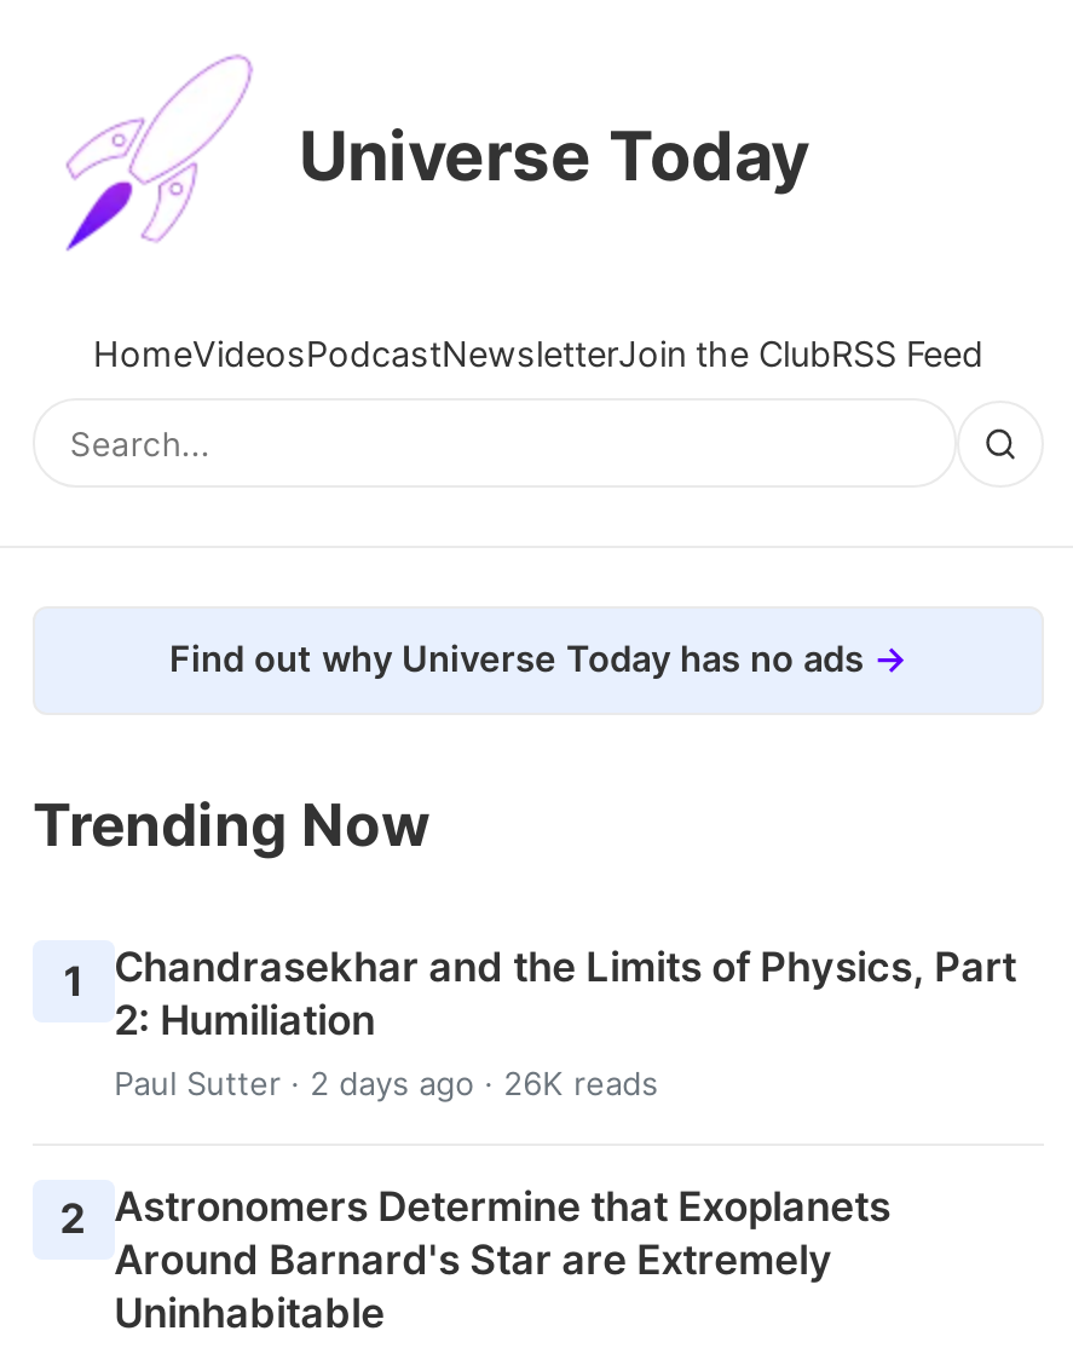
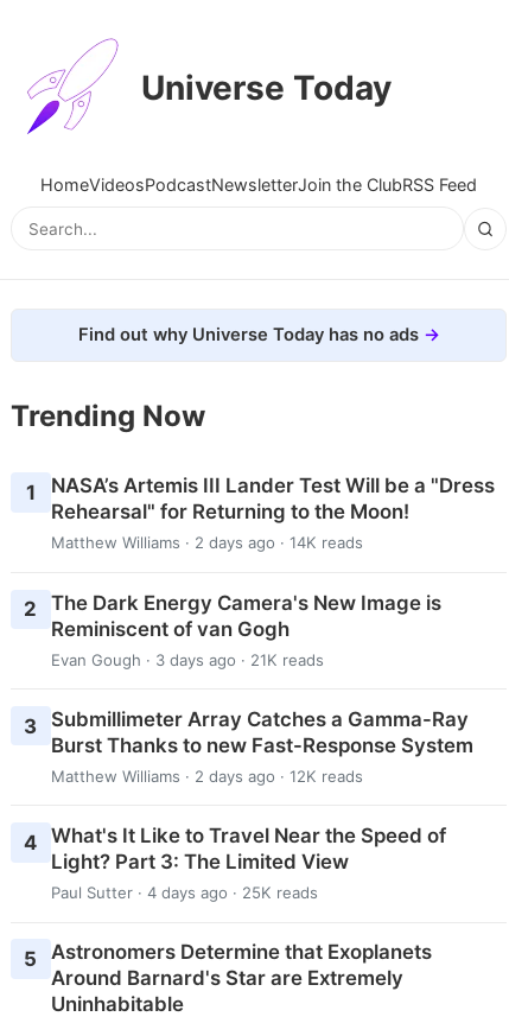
[60,944,1016,1244] Chandrasekhar and the Limits of Physics, Part | 2: Humiliation | Paul Sutter · 2 days ago · 26K reads | 2 Astronomers Determine that Exoplanets -> [24,474,494,971] NASA’s Artemis III Lander Test Will be a "Dress | Rehearsal" for Returning to the Moon! | Matthew Williams · 2 days ago · 14K reads | 2 The Dark Energy Camera's New Image is | Reminiscent of van Gogh | Evan Gough · 3 days ago · 21K reads | 3 Submillimeter Array Catches a Gamma-Ray | Burst Thanks to new Fast-Response System | Matthew Williams · 2 days ago · 12K reads | 4 What's It Like to Travel Near the Speed of | Light? Part 3: The Limited View | Paul Sutter · 4 days ago · 25K reads | 5 Astronomers Determine that Exoplanets

